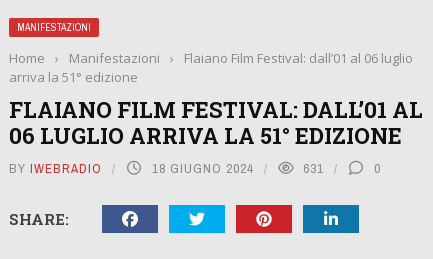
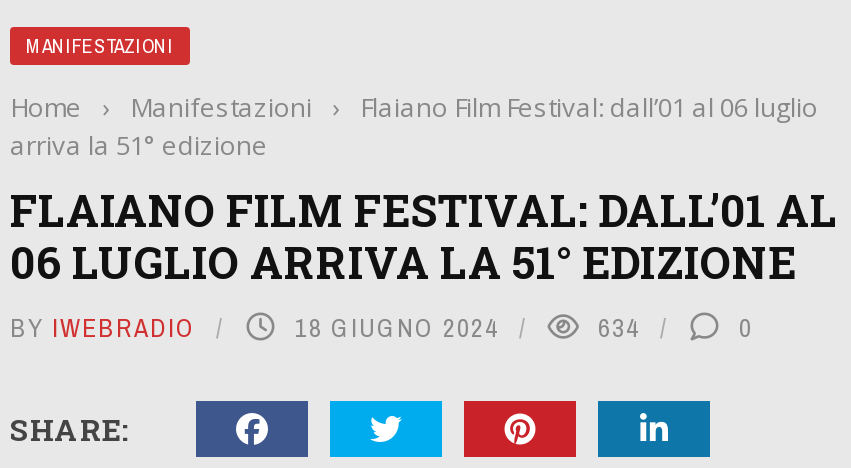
[303,160,324,177] 631 -> [598,311,640,345] 634

